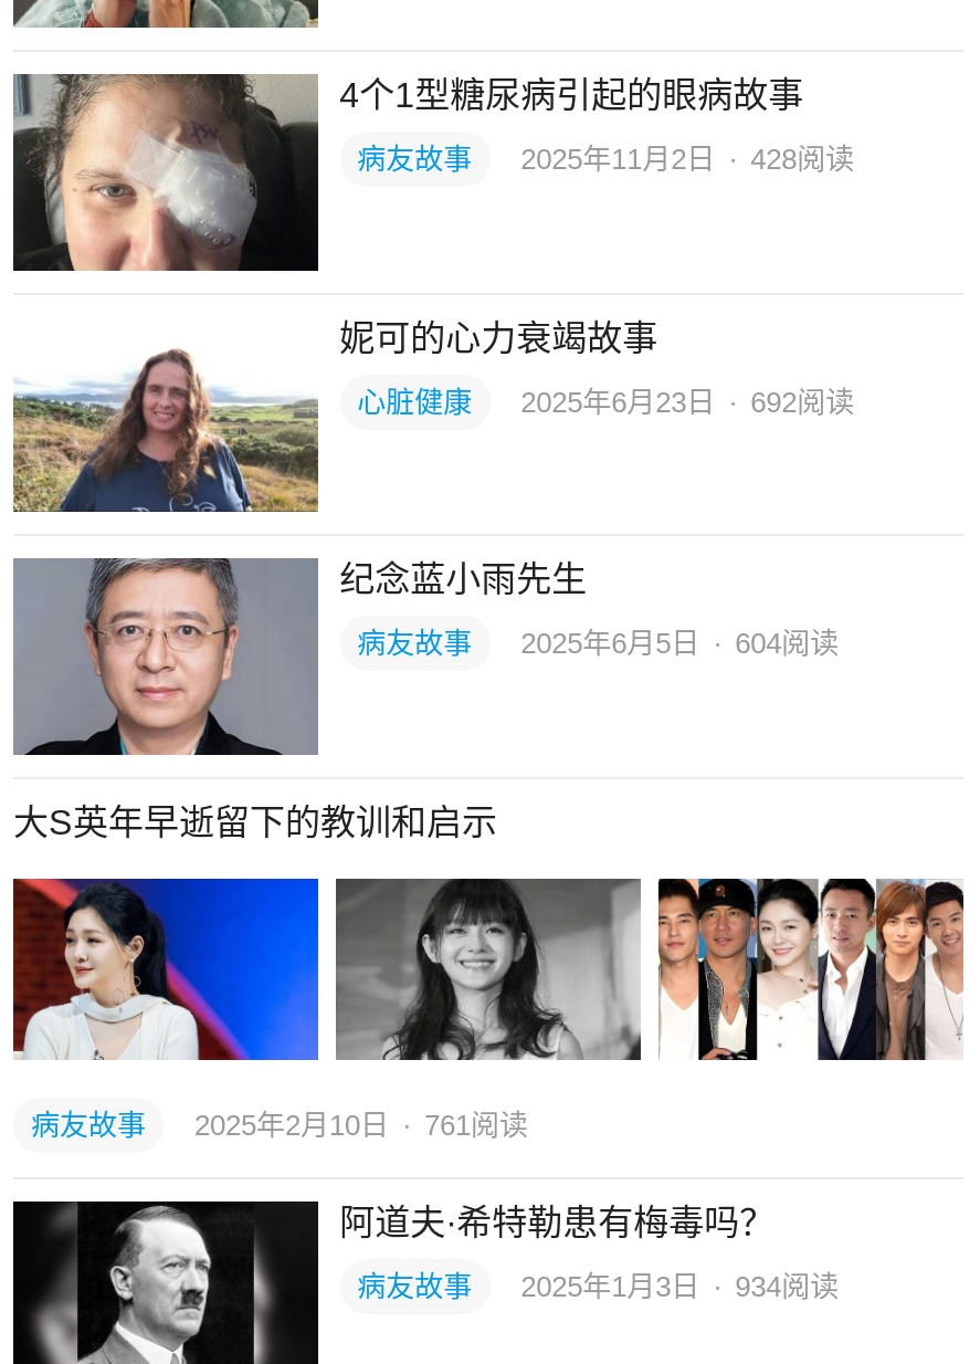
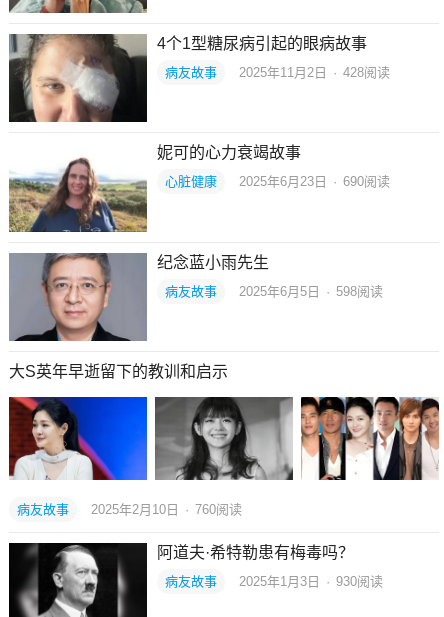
[357,385,854,418] 心脏健康 2025年6月23日 · 692阅读 -> [165,174,390,189] 心脏健康 2025年6月23日 · 690阅读
[357,627,839,661] 病友故事 2025年6月5日 · 604阅读 -> [165,284,383,299] 病友故事 2025年6月5日 · 598阅读
[31,1109,528,1142] 病友故事 2025年2月10日 · 761阅读 -> [17,502,242,517] 病友故事 2025年2月10日 · 760阅读
[357,1270,839,1303] 病友故事 2025年1月3日 · 934阅读 -> [165,574,383,589] 病友故事 2025年1月3日 · 930阅读

